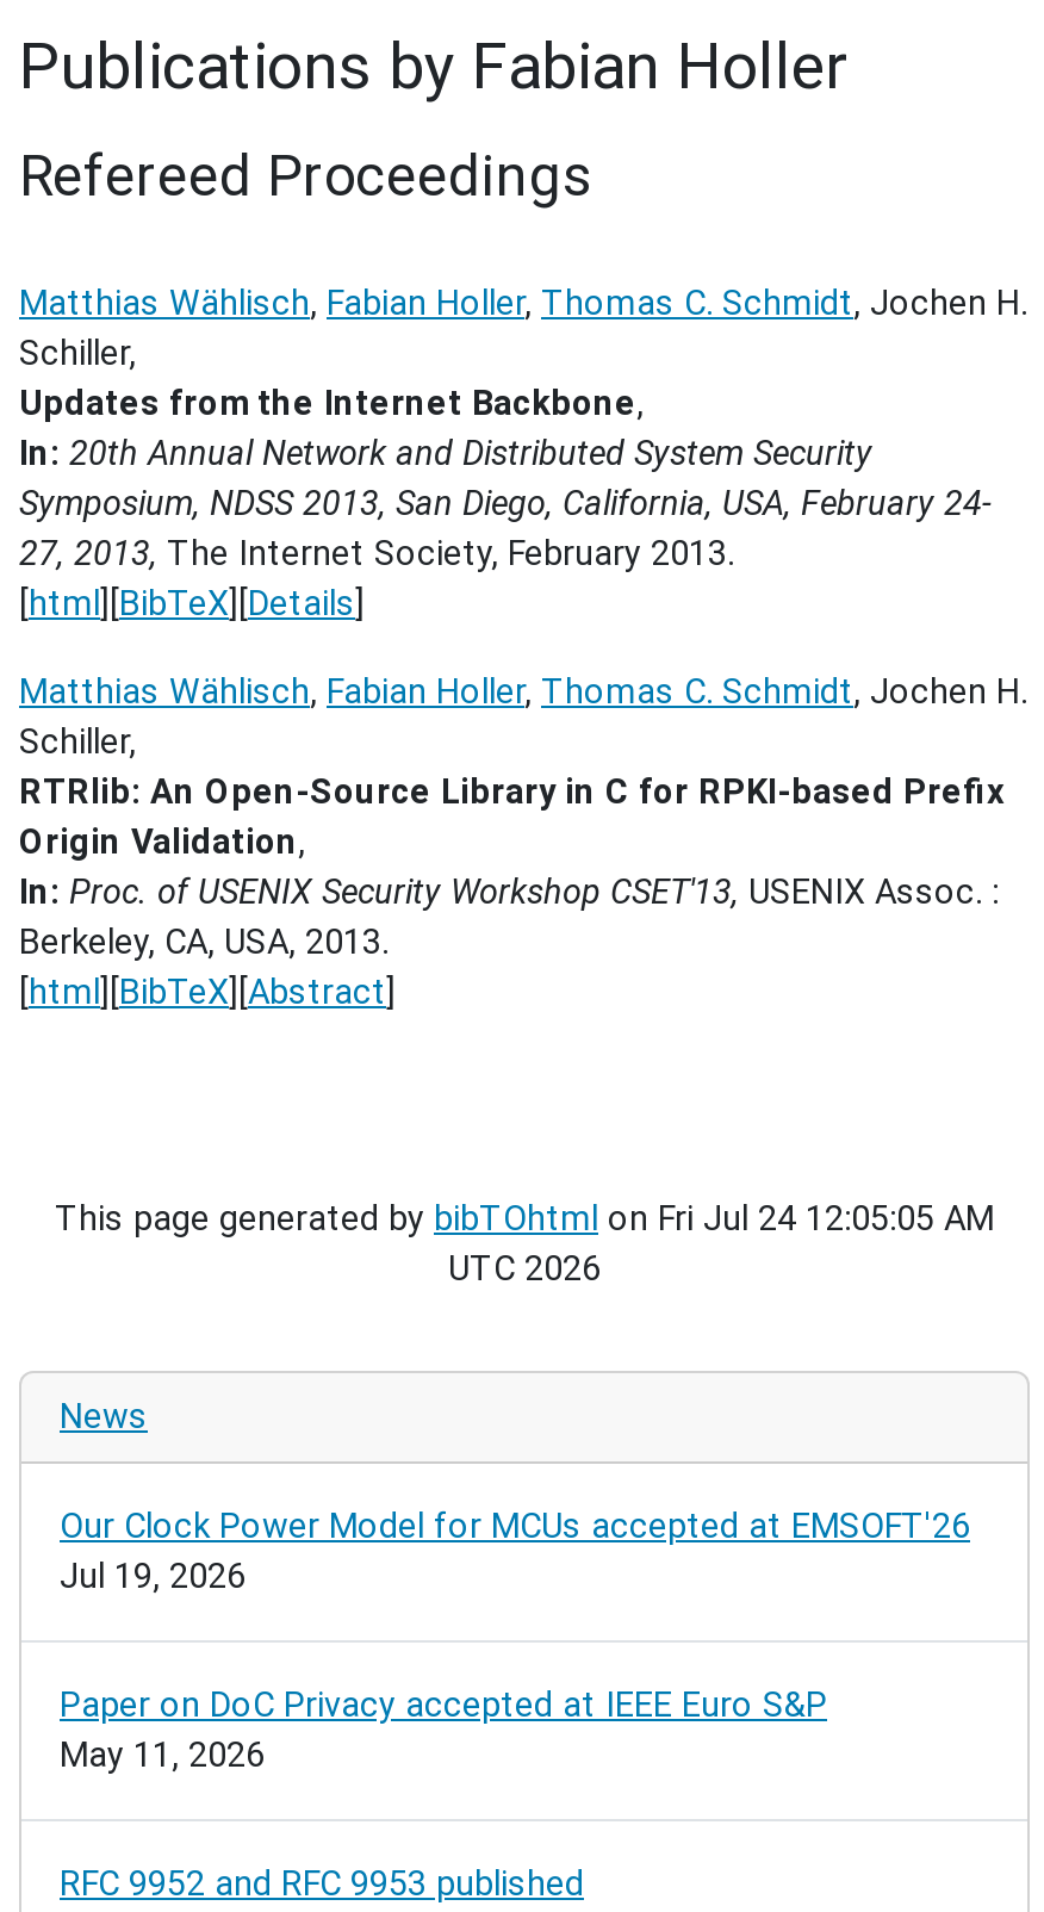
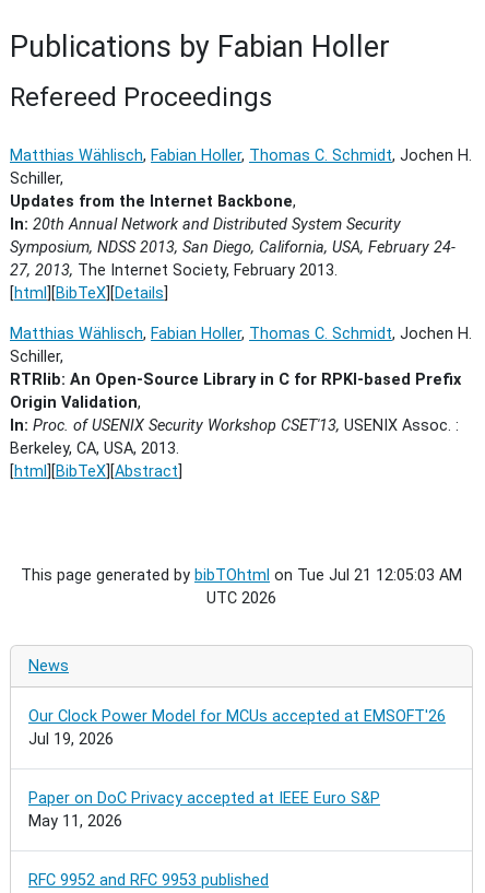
[55,1199,994,1240] This page generated by bibTOhtml on Fri Jul 24 12:05:05 AM -> [21,566,462,585] This page generated by bibTOhtml on Tue Jul 21 12:05:03 AM

